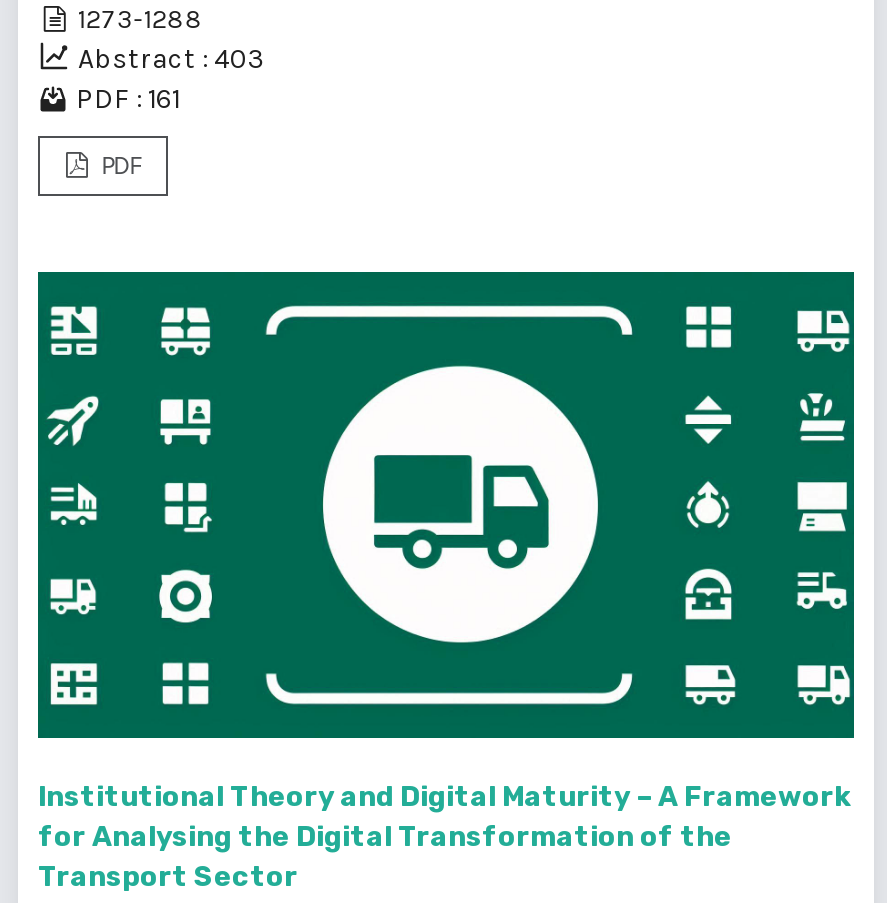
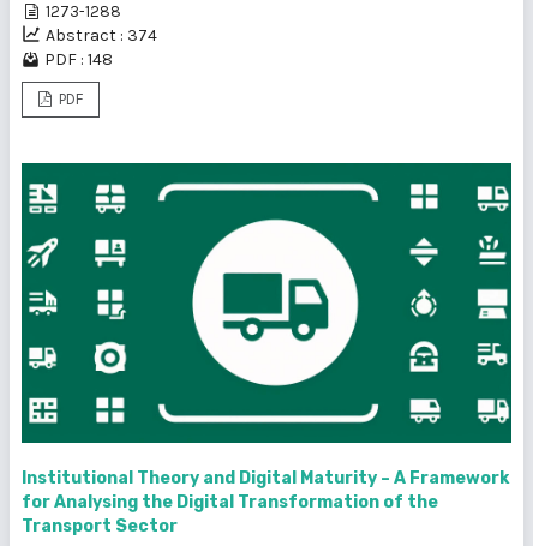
[78,42,266,76] Abstract : 403 -> [46,25,157,45] Abstract : 374
[76,82,180,116] PDF : 161 -> [44,49,113,69] PDF : 148

